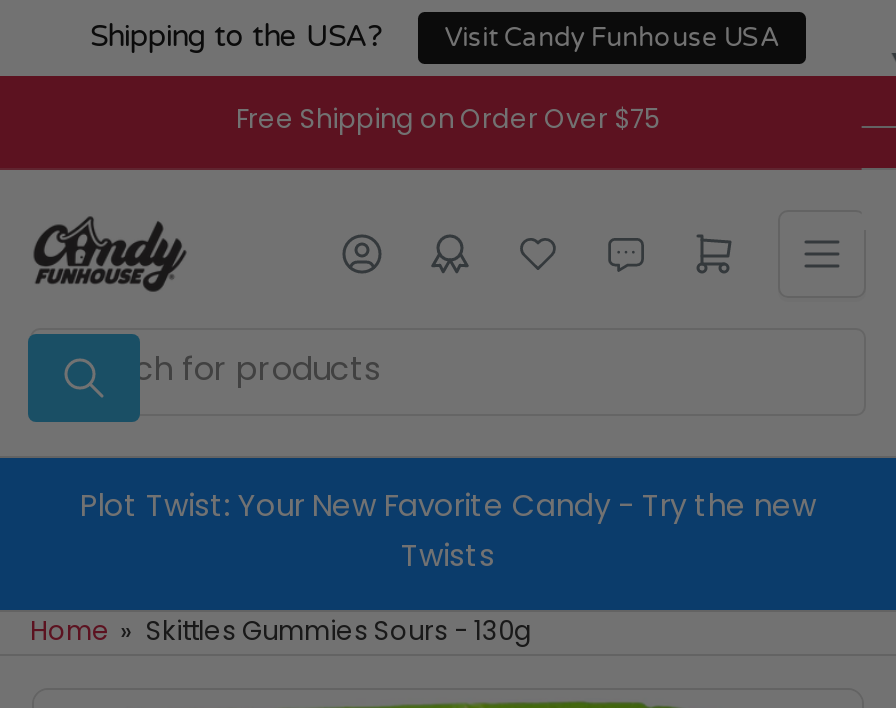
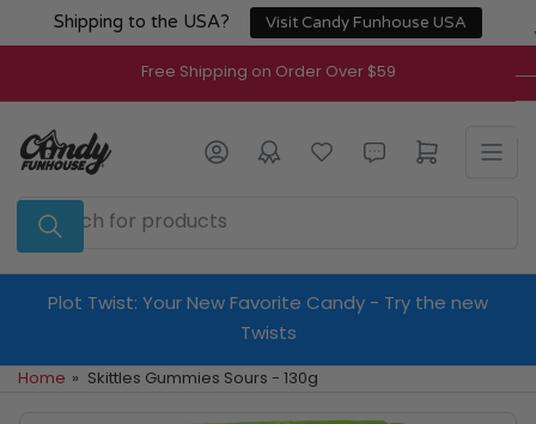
[236,100,660,142] Free Shipping on Order Over $75 -> [141,60,395,85] Free Shipping on Order Over $59

